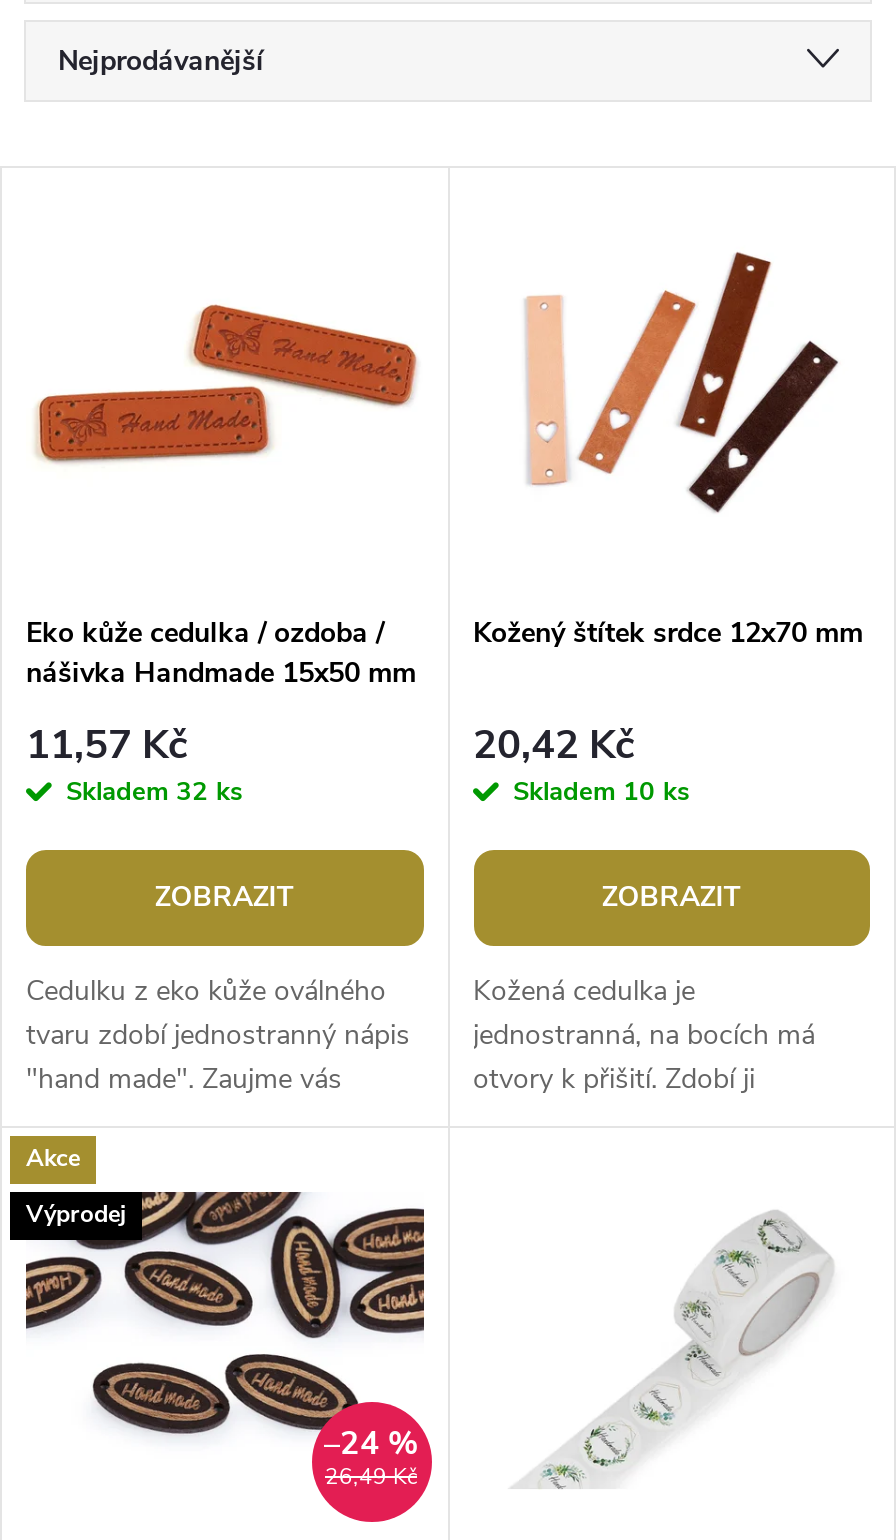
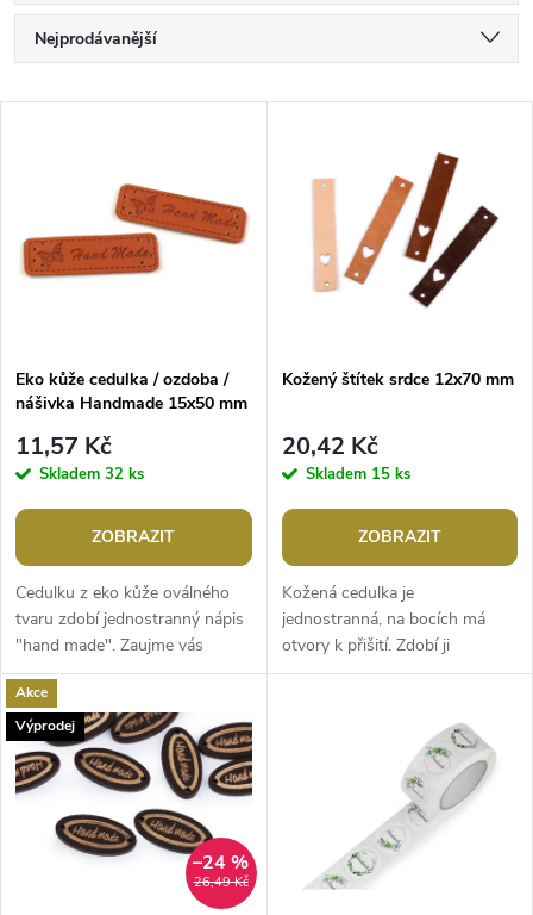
[513,773,689,809] Skladem 10 ks -> [305,463,410,485] Skladem 15 ks

